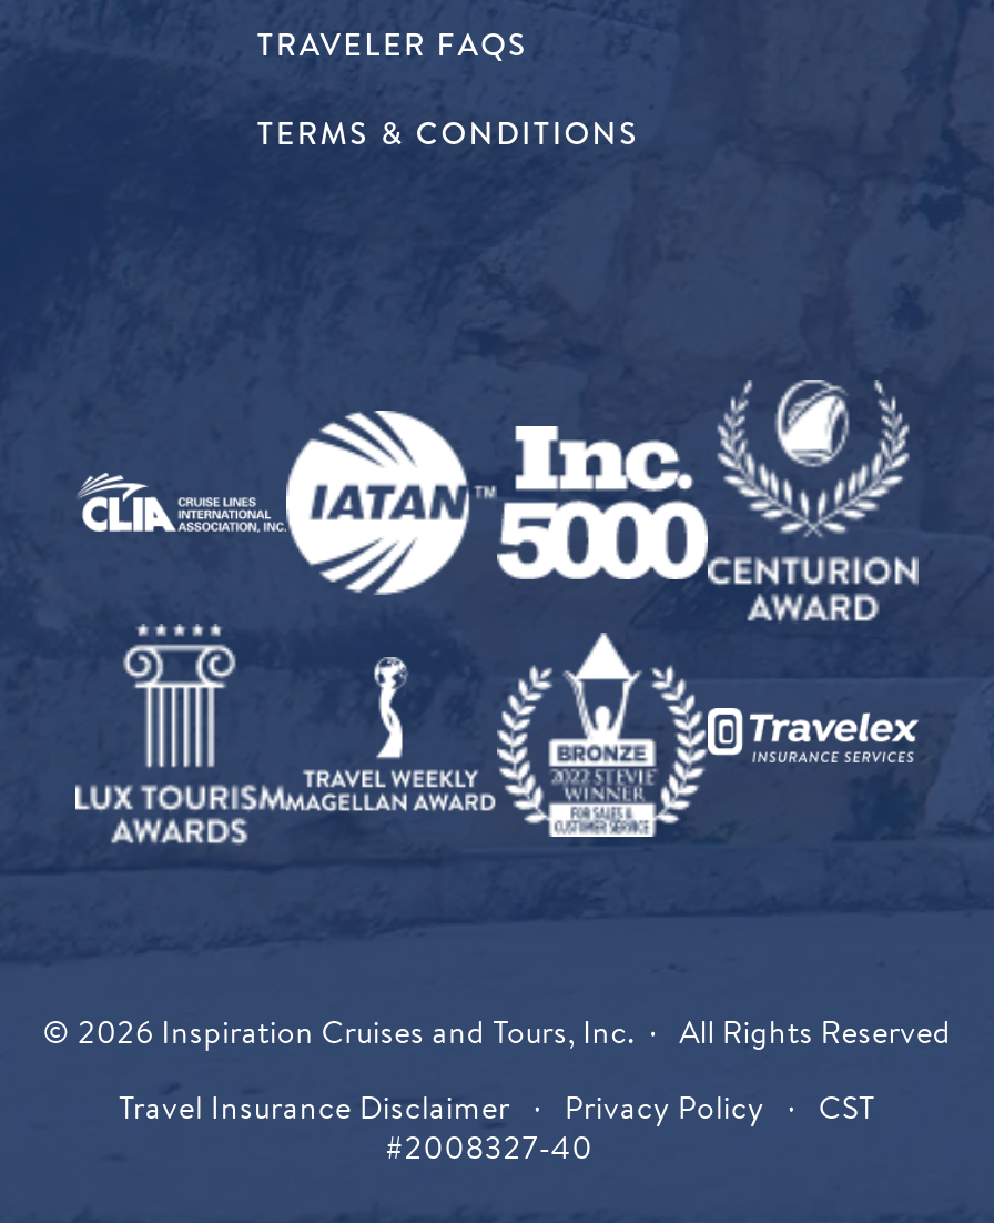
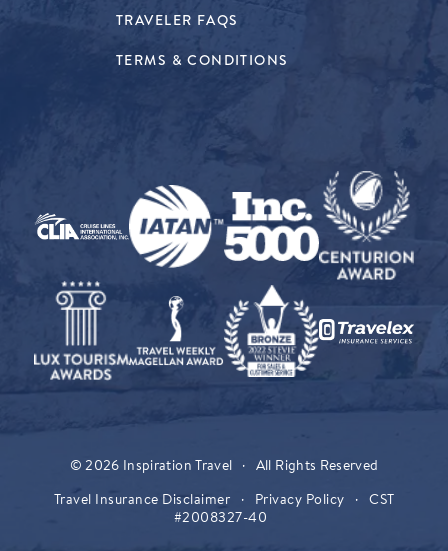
[43,1009,951,1053] © 2026 Inspiration Cruises and Tours, Inc. · All Rights Reserved -> [70,454,378,474] © 2026 Inspiration Travel · All Rights Reserved

